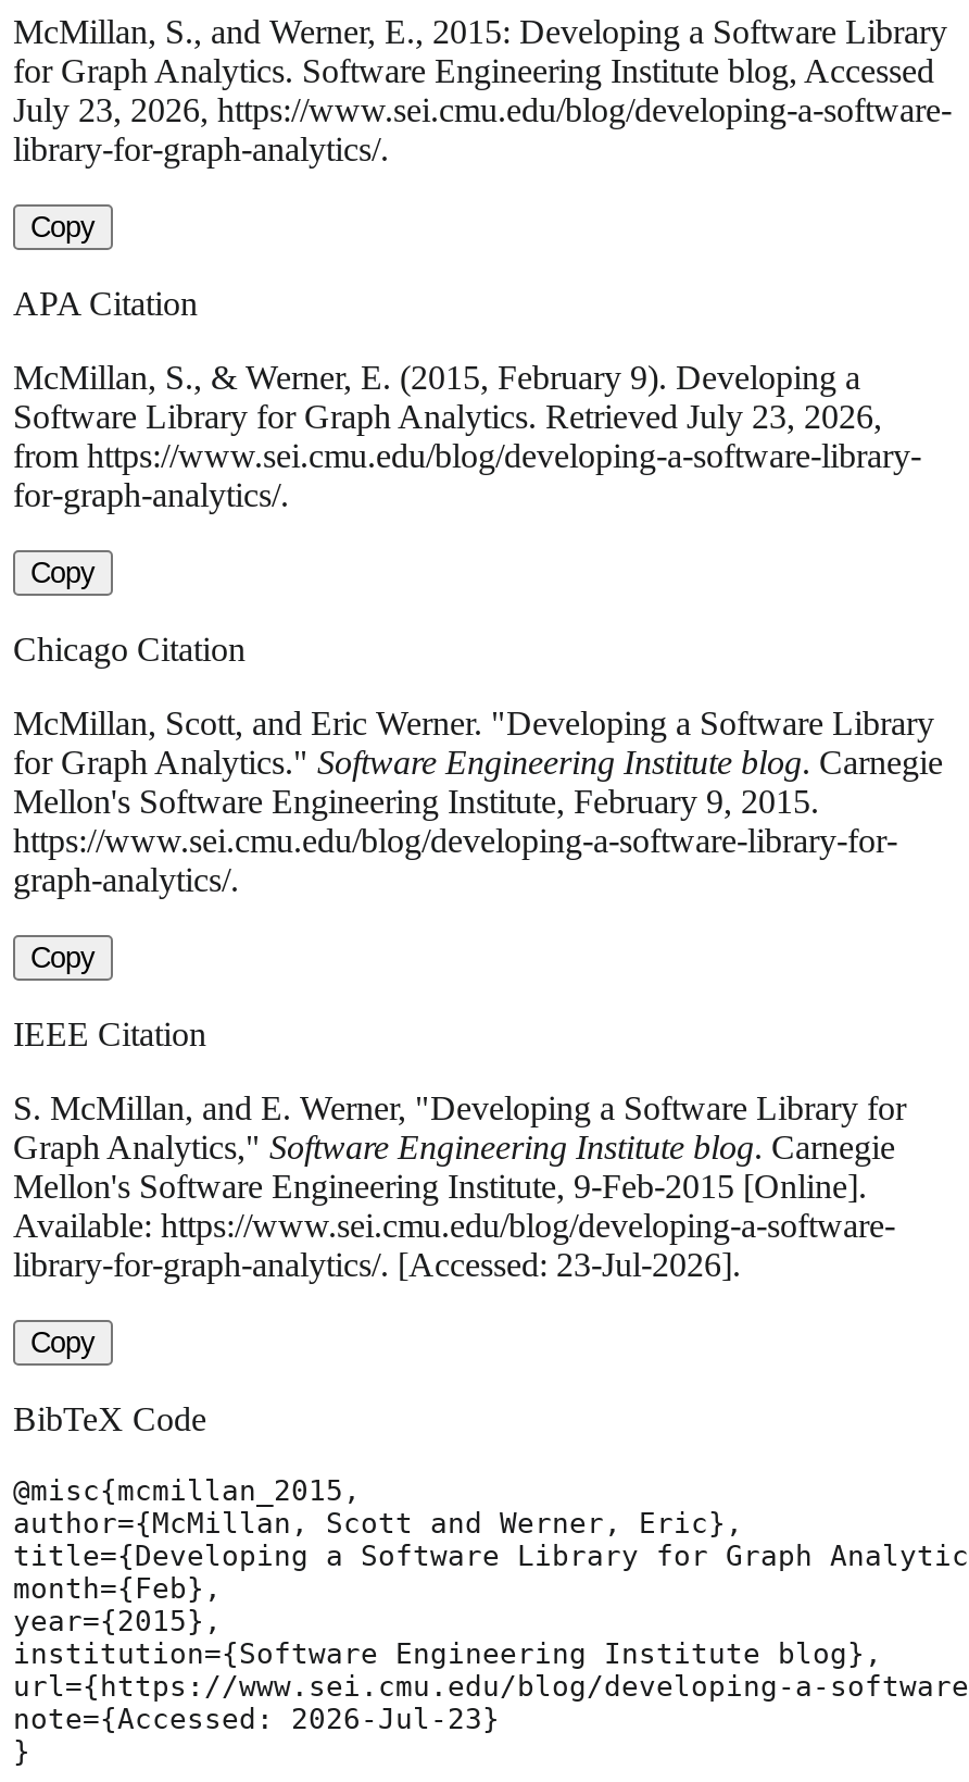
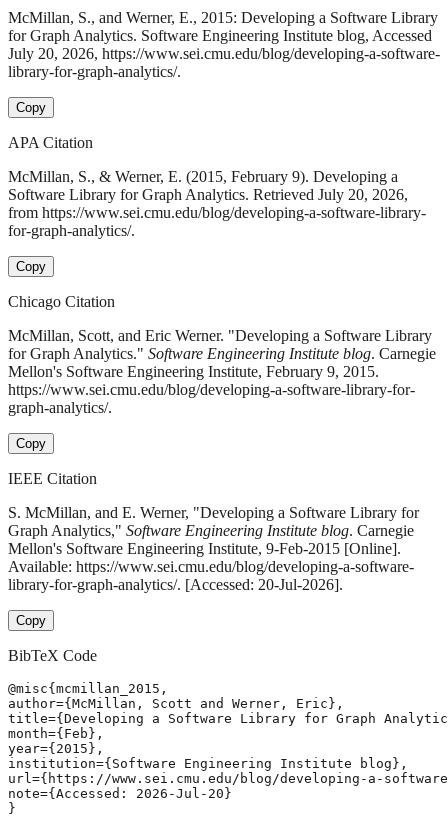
[13,91,952,128] July 23, 2026, https://www.sei.cmu.edu/blog/developing-a-software- -> [8,45,440,62] July 20, 2026, https://www.sei.cmu.edu/blog/developing-a-software-
[13,398,882,435] Software Library for Graph Analytics. Retrieved July 23, 2026, -> [8,186,408,203] Software Library for Graph Analytics. Retrieved July 20, 2026,
[13,1246,741,1283] library-for-graph-analytics/. [Accessed: 23-Jul-2026]. -> [8,576,343,593] library-for-graph-analytics/. [Accessed: 20-Jul-2026].
[13,1703,500,1735] note={Accessed: 2026-Jul-23} -> [8,786,232,801] note={Accessed: 2026-Jul-20}

